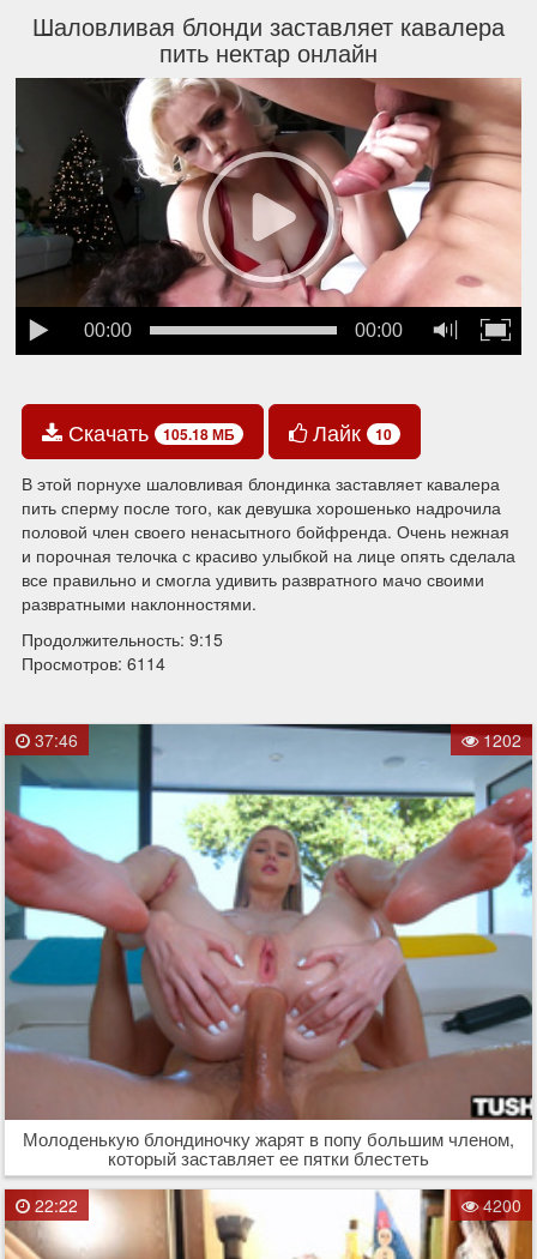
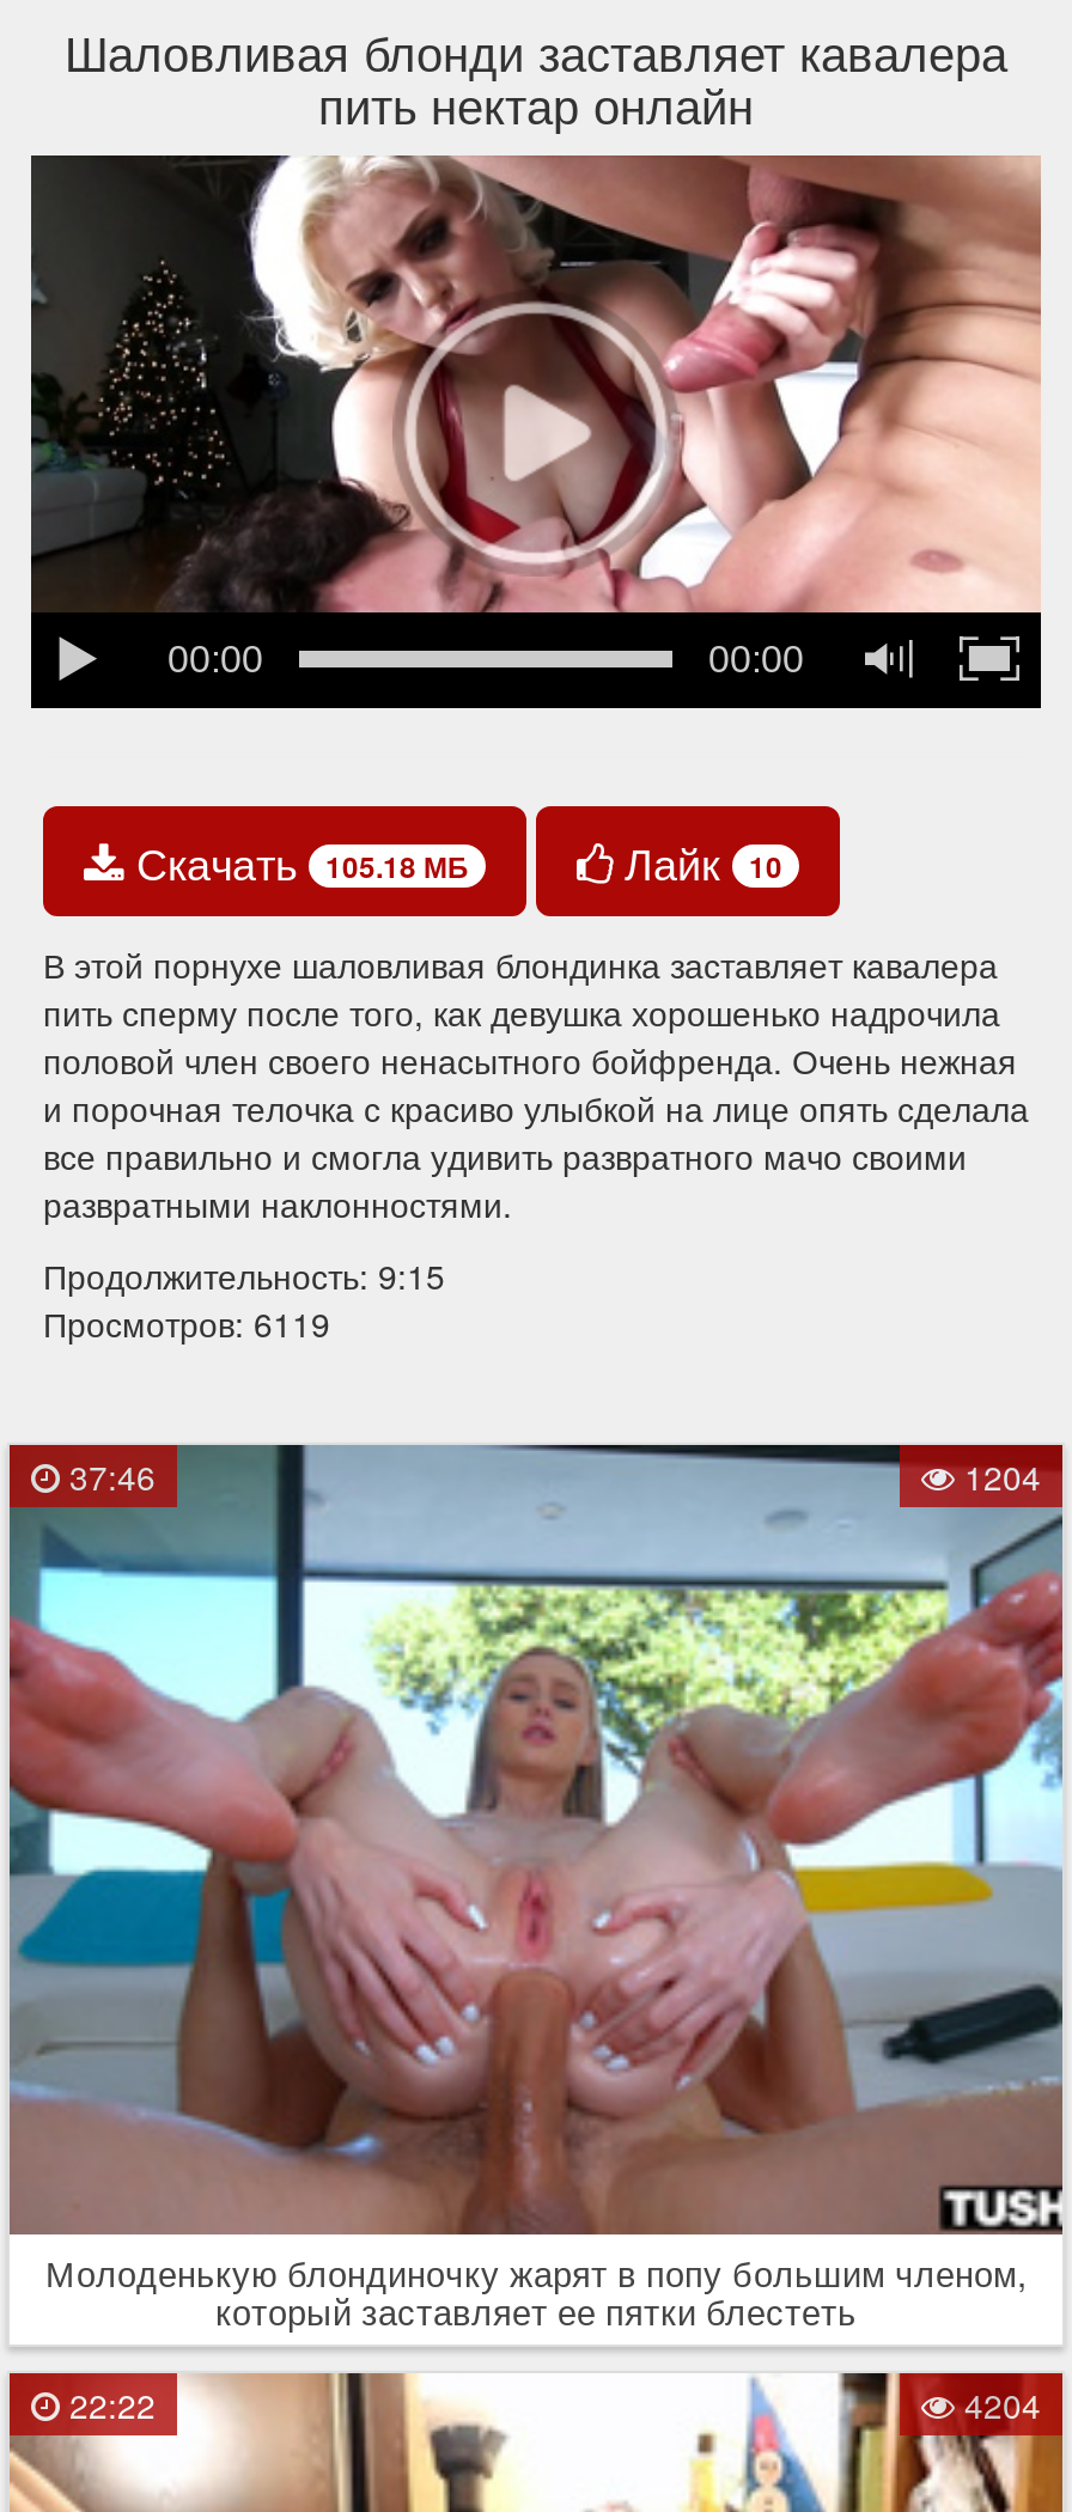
[22,651,165,675] Просмотров: 6114 -> [43,1299,330,1347] Просмотров: 6119
[478,728,521,752] 1202 -> [955,1452,1041,1500] 1204
[478,1193,521,1217] 4200 -> [955,2380,1041,2428] 4204

